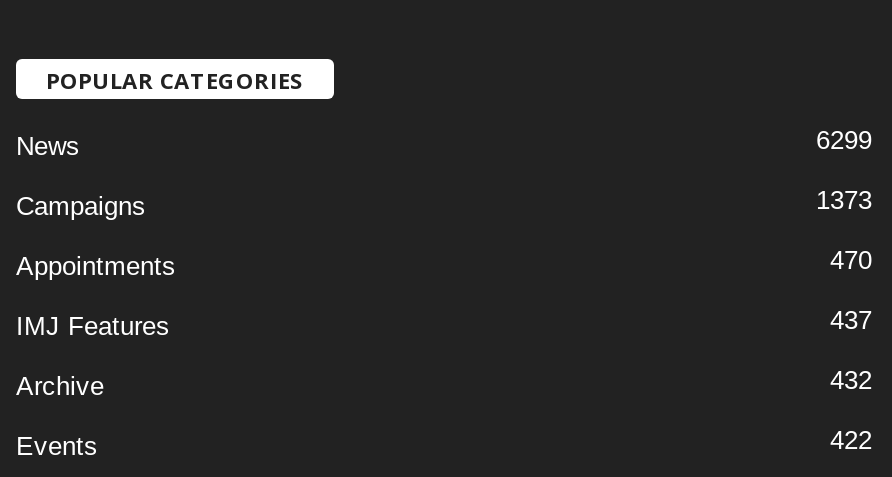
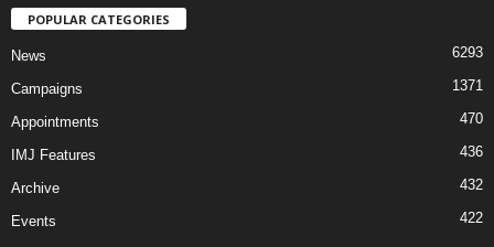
[816,125,872,155] 6299 -> [452,44,483,61] 6293
[816,185,872,215] 1373 -> [452,77,483,94] 1371
[830,305,872,335] 437 -> [460,143,483,160] 436

